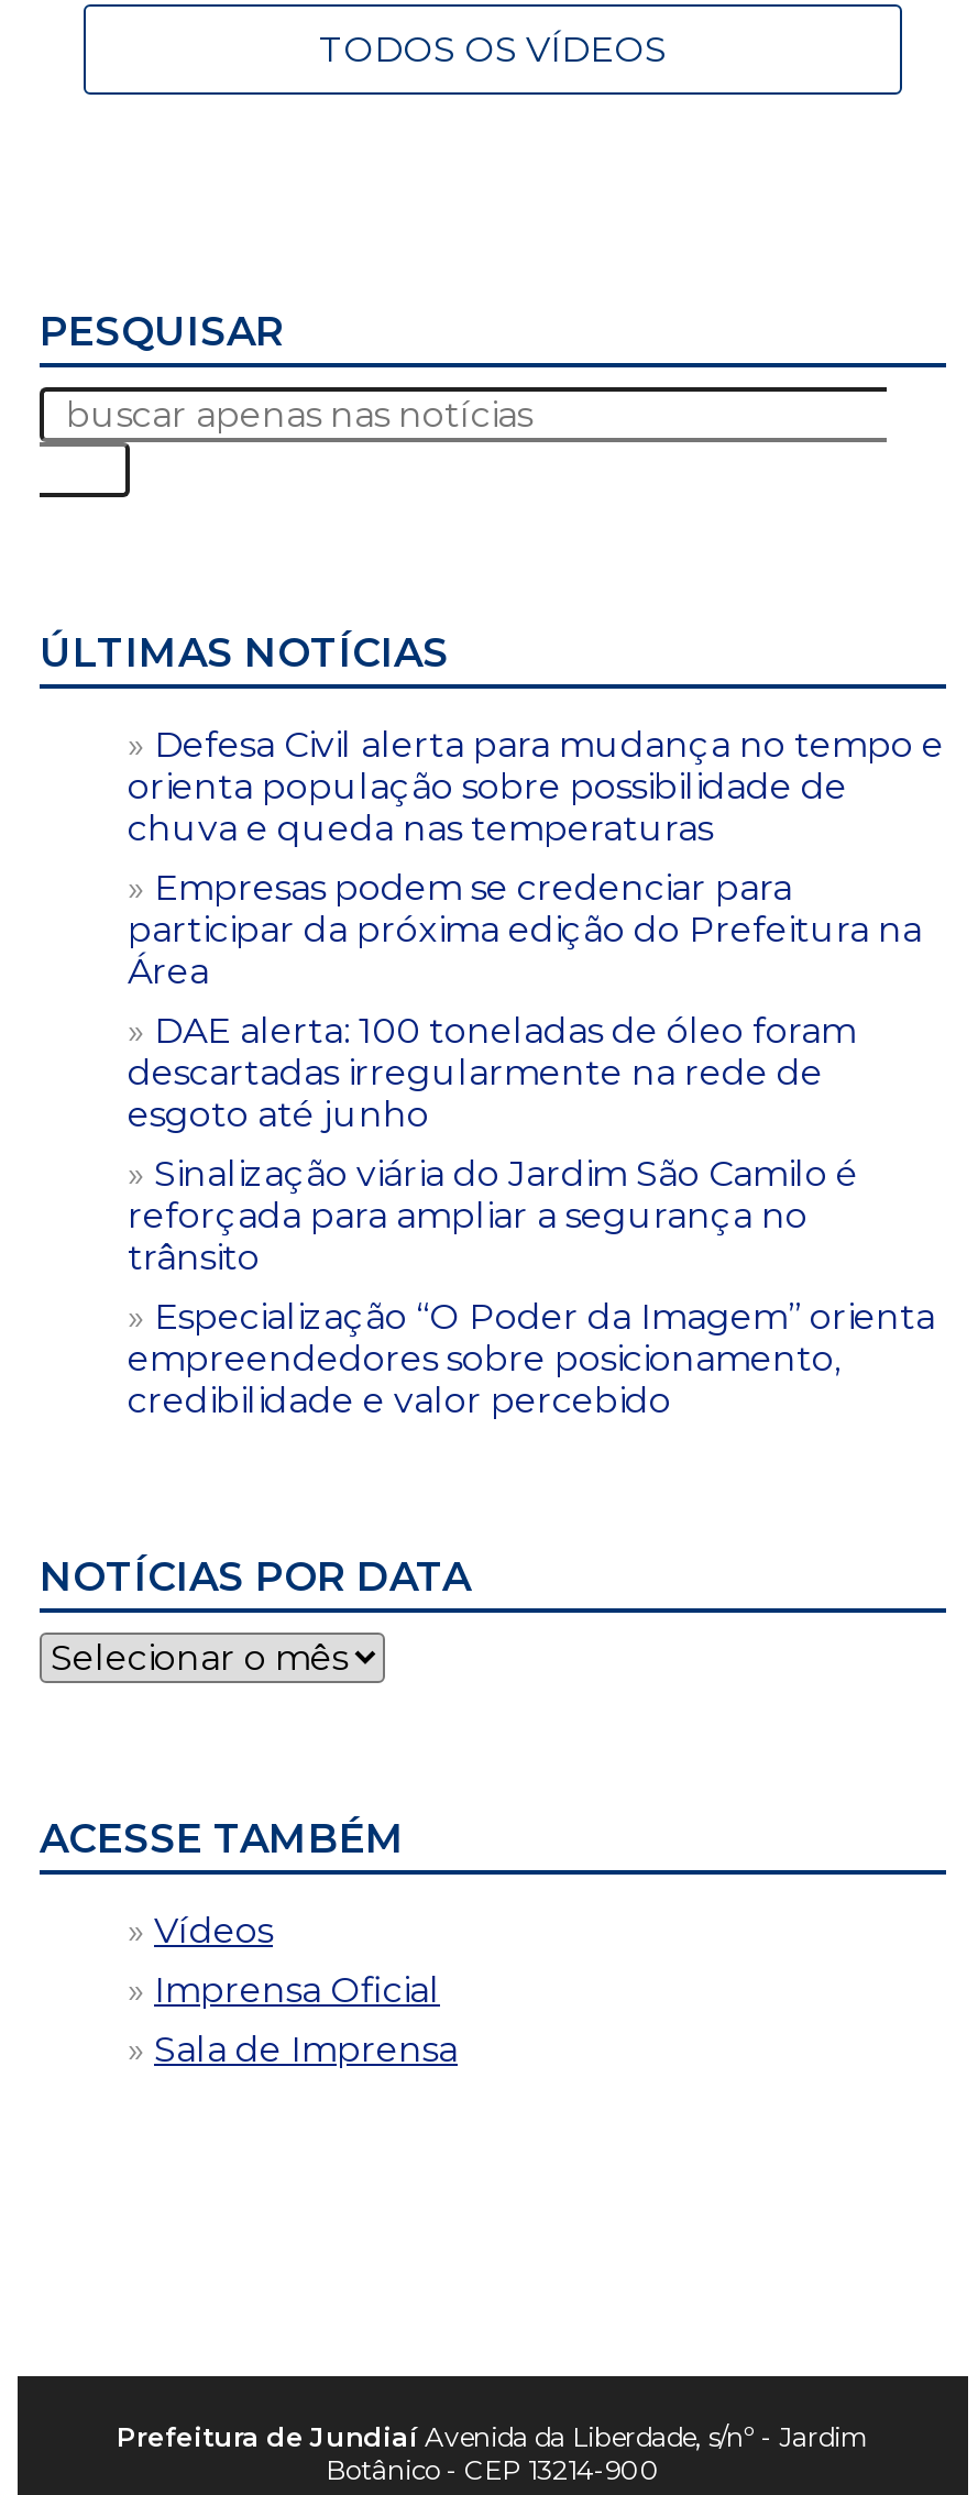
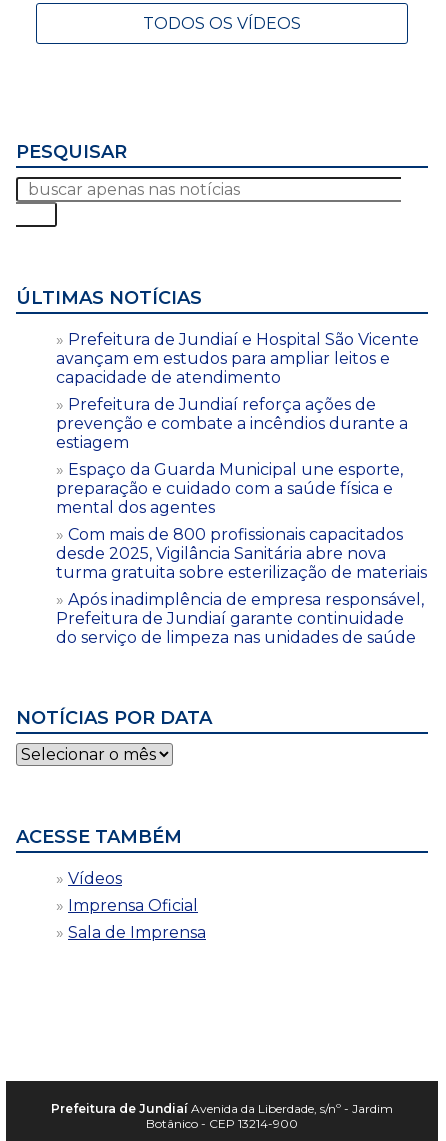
[128,723,944,1420] Defesa Civil alerta para mudança no tempo e | orienta população sobre possibilidade de | chuva e queda nas temperaturas | Empresas podem se credenciar para | participar da próxima edição do Prefeitura na | Área | DAE alerta: 100 toneladas de óleo foram | descartadas irregularmente na rede de | esgoto até junho | Sinalização viária do Jardim São Camilo é | reforçada para ampliar a segurança no | trânsito | Especialização “O Poder da Imagem” orienta | empreendedores sobre posicionamento, | credibilidade e valor percebido -> [56,329,427,646] Prefeitura de Jundiaí e Hospital São Vicente | avançam em estudos para ampliar leitos e | capacidade de atendimento | Prefeitura de Jundiaí reforça ações de | prevenção e combate a incêndios durante a | estiagem | Espaço da Guarda Municipal une esporte, | preparação e cuidado com a saúde física e | mental dos agentes | Com mais de 800 profissionais capacitados | desde 2025, Vigilância Sanitária abre nova | turma gratuita sobre esterilização de materiais | Após inadimplência de empresa responsável, | Prefeitura de Jundiaí garante continuidade | do serviço de limpeza nas unidades de saúde

